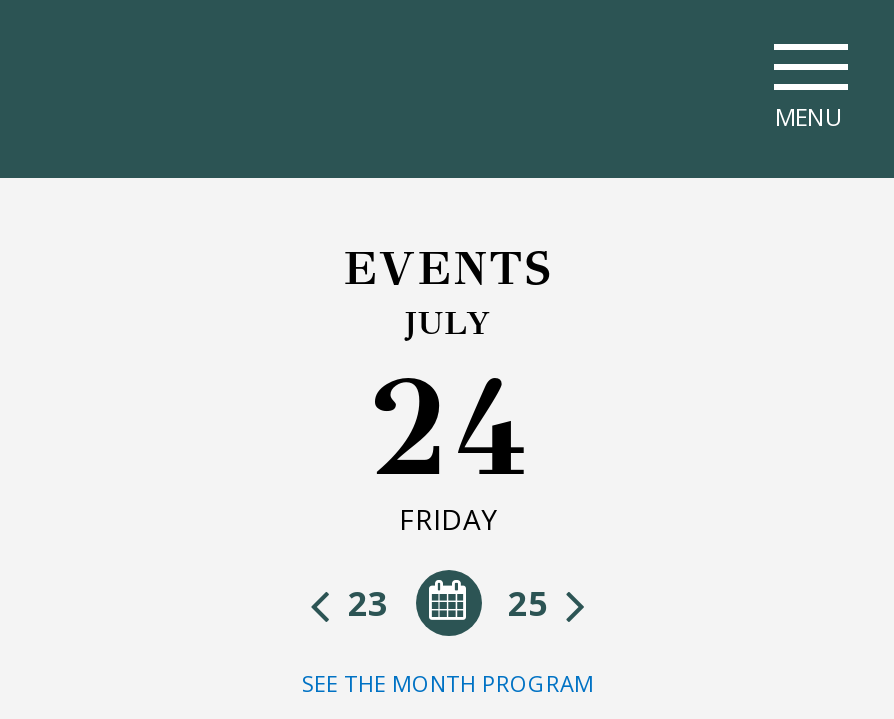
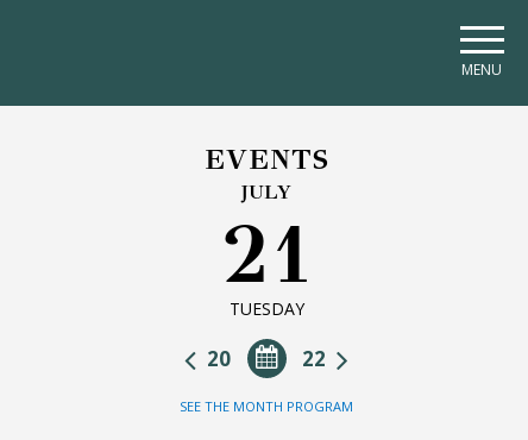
[366,346,530,538] 24 | FRIDAY -> [220,206,313,320] 21 | TUESDAY
[340,580,556,626] 25 | 23 -> [202,345,331,372] 22 | 20

